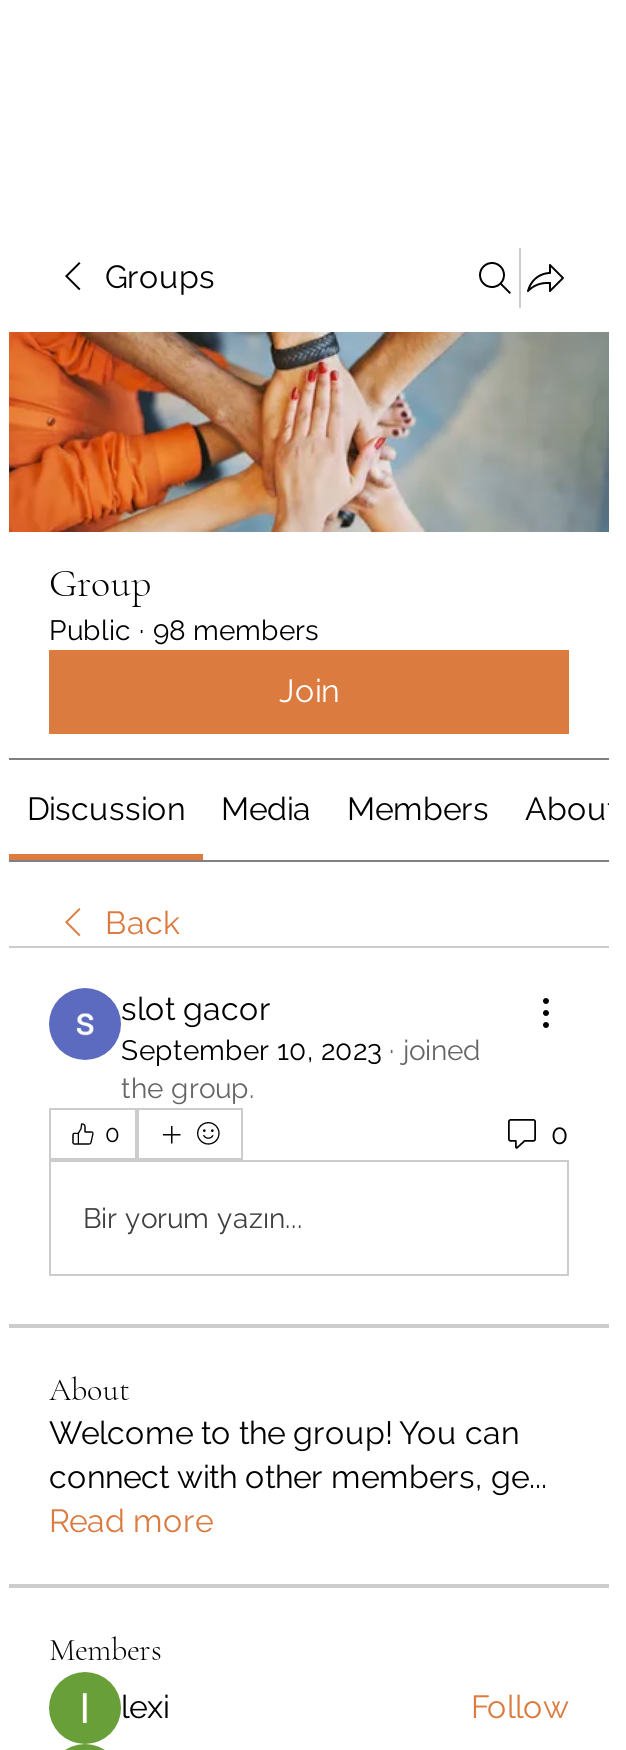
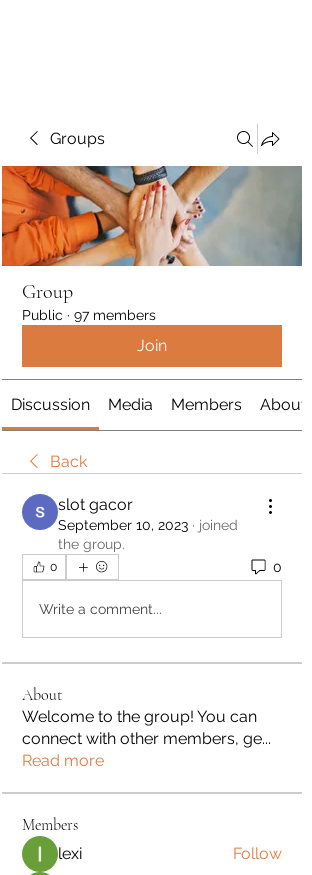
[49,614,319,646] Public · 98 members -> [22,307,156,323] Public · 97 members
[83,1201,303,1233] Bir yorum yazın... -> [39,600,162,616] Write a comment...

